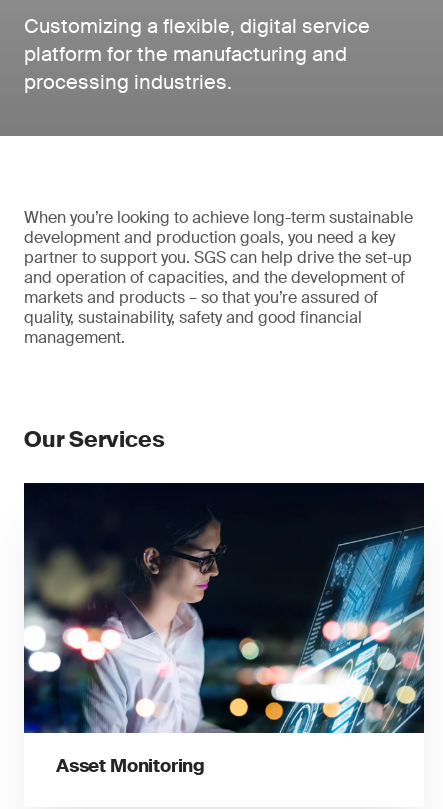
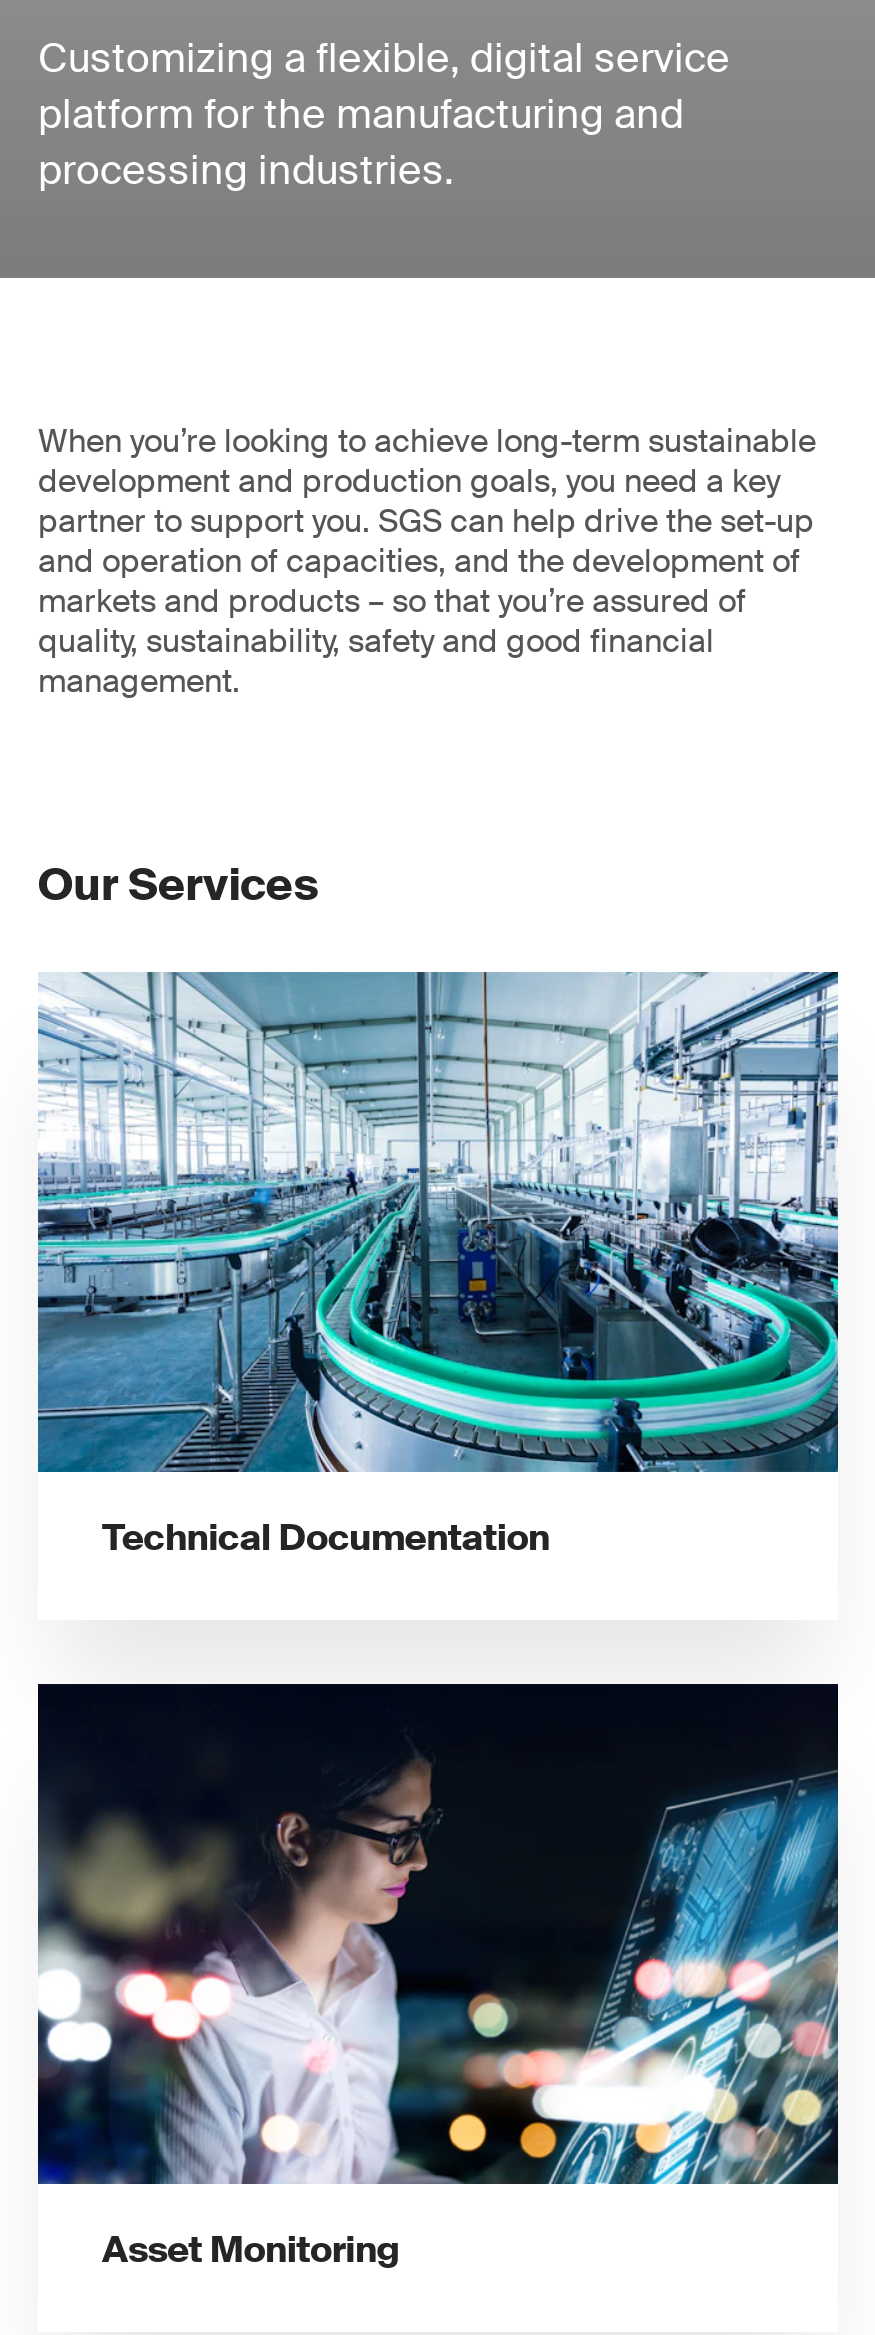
none -> [36,970,840,1562] [image] | Technical Documentation

